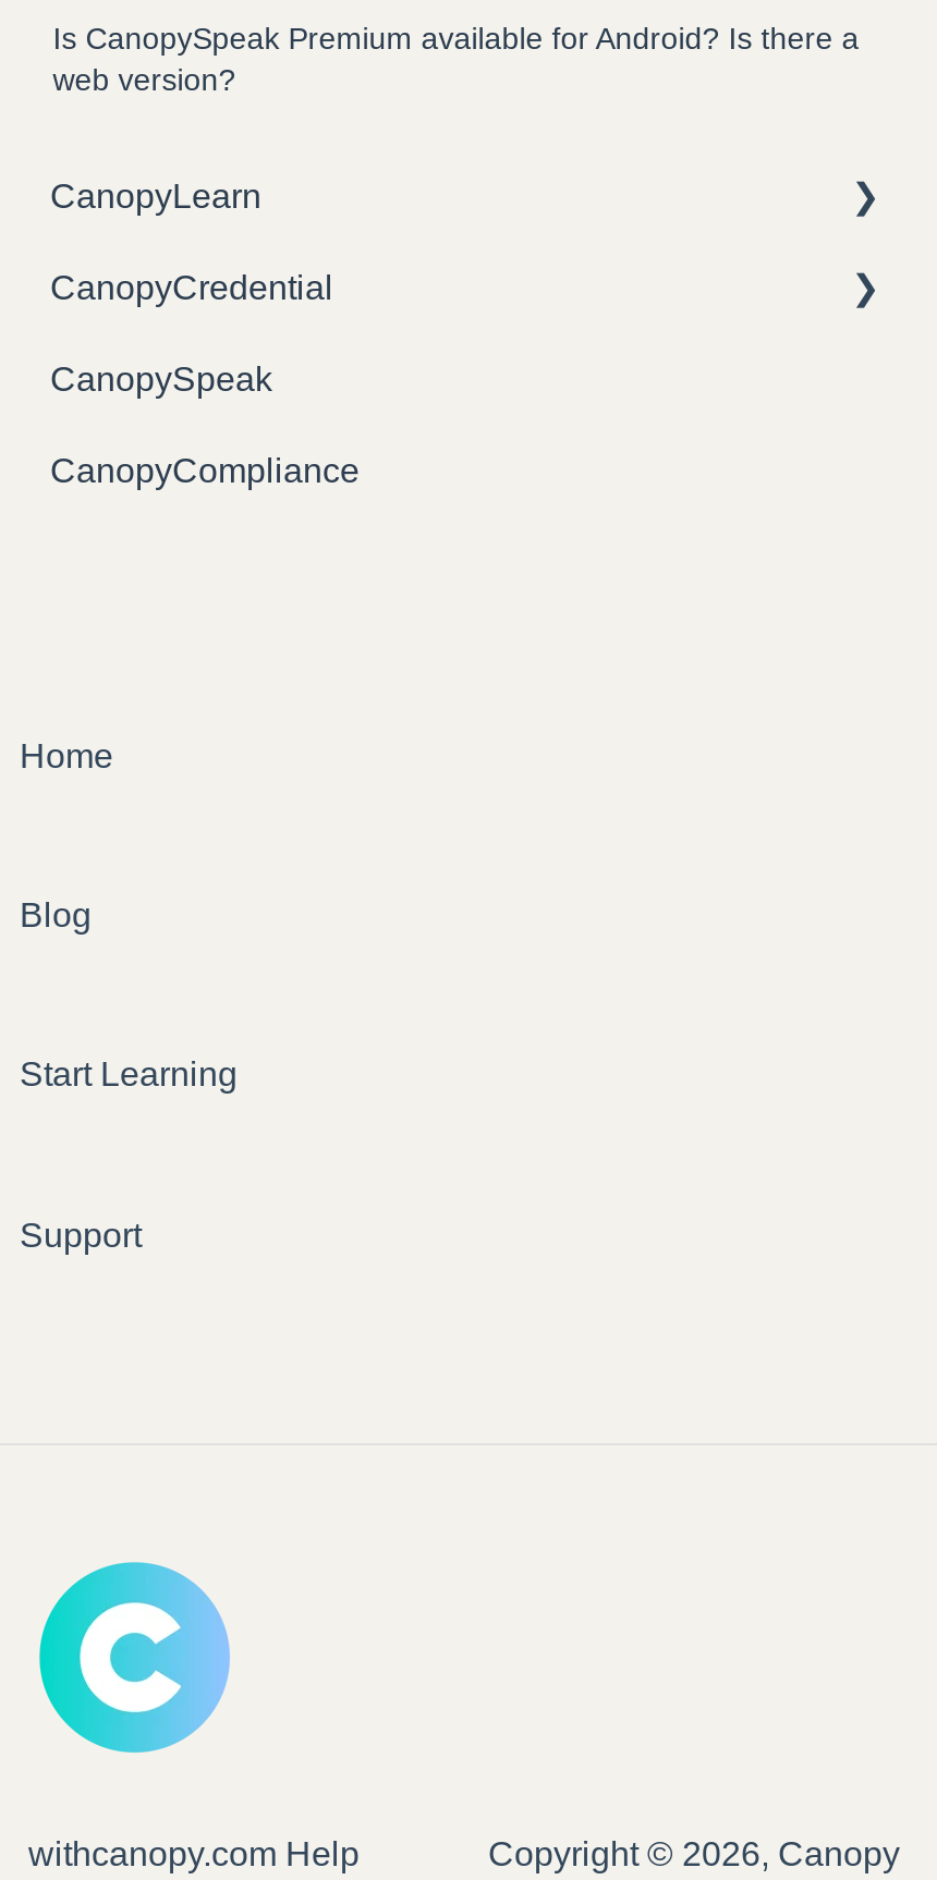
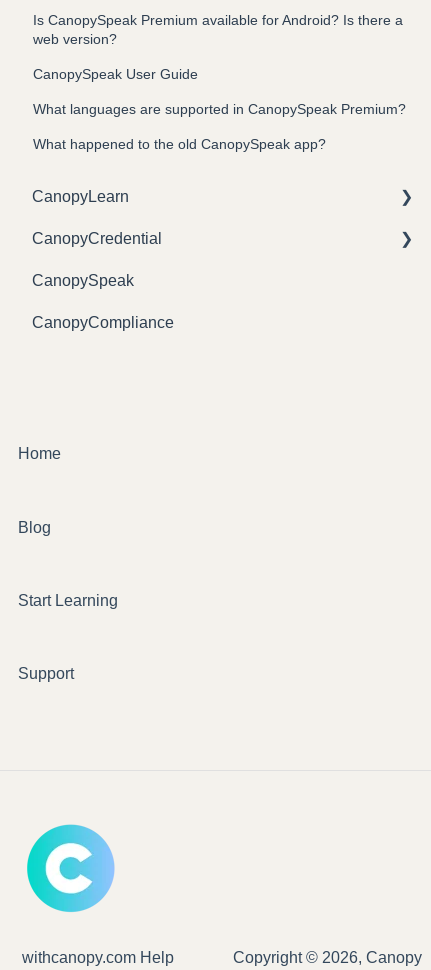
none -> [33,66,406,152] CanopySpeak User Guide | What languages are supported in CanopySpeak Premium? | What happened to the old CanopySpeak app?

